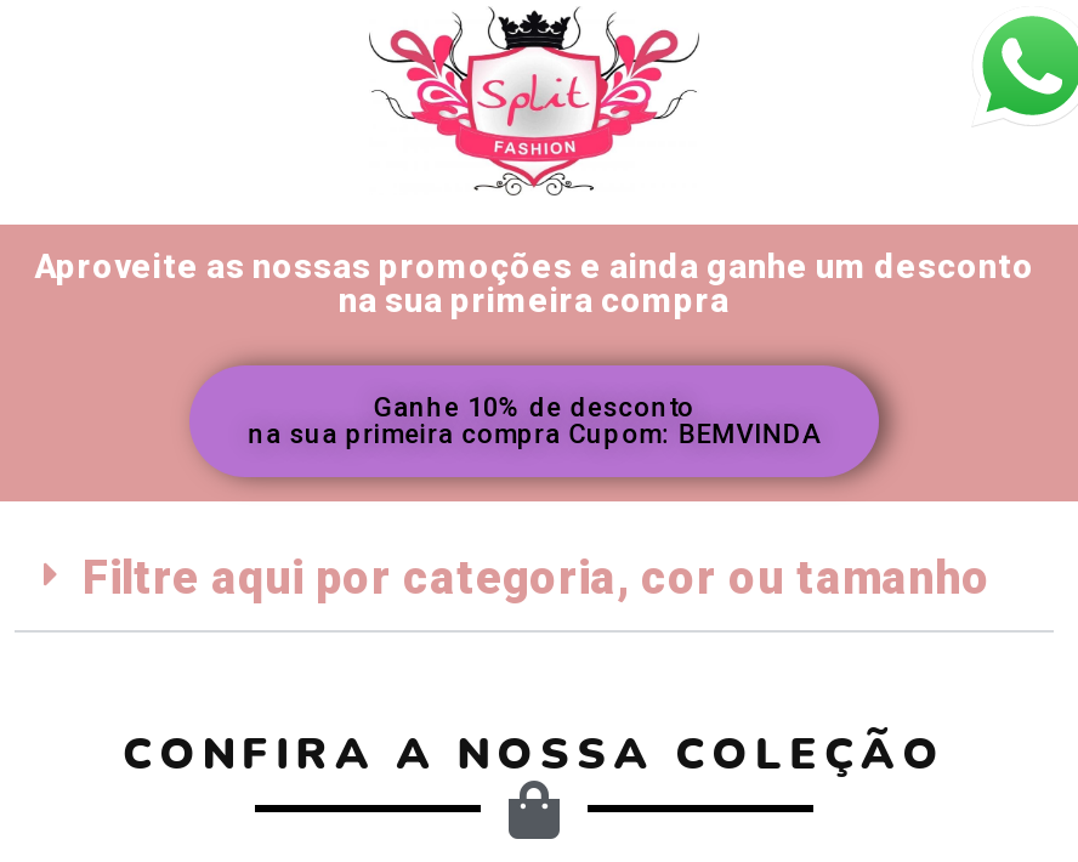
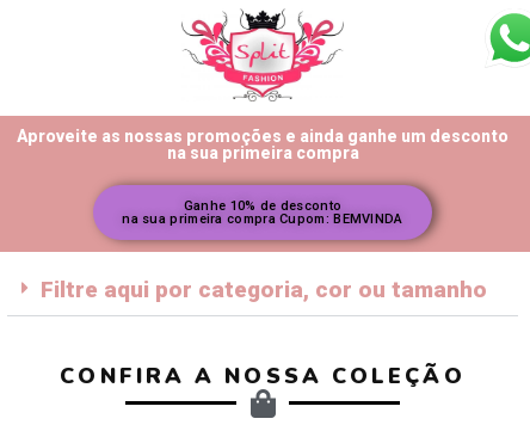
[981,16,1071,115] [image] -> [483,13,526,62] [image]

